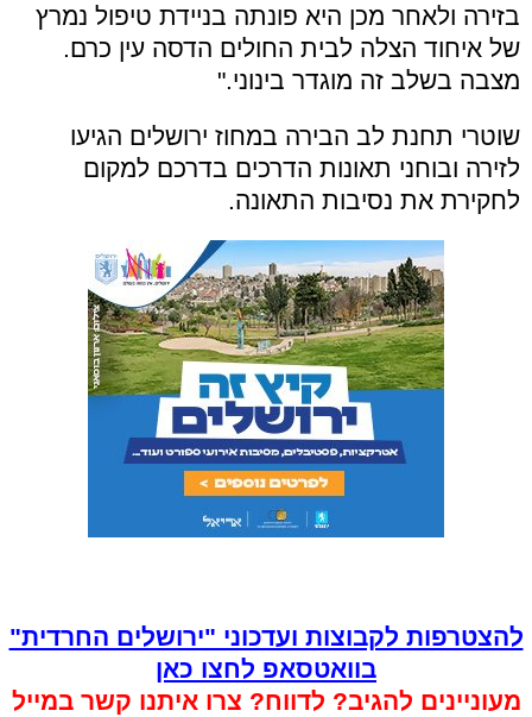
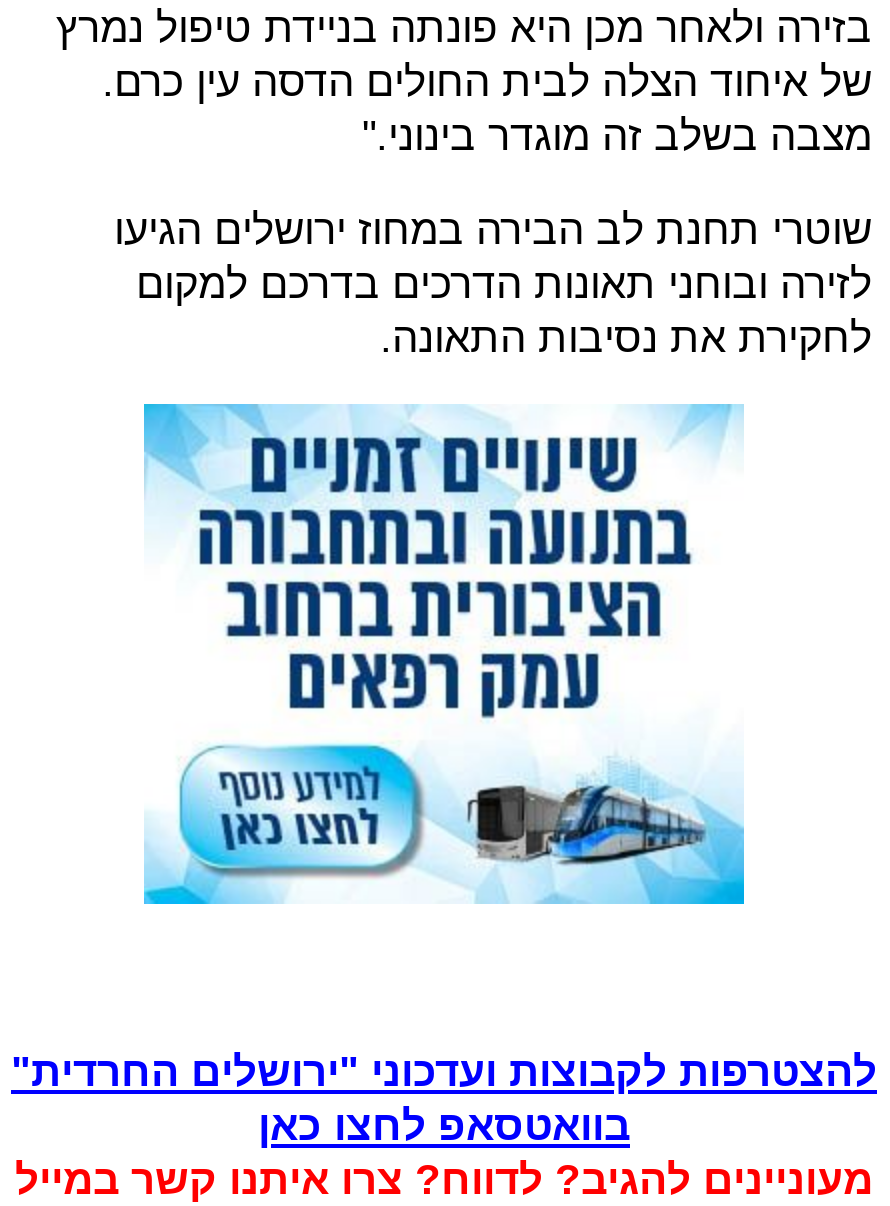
[87,239,445,539] [image] -> [142,402,744,904] [image]

